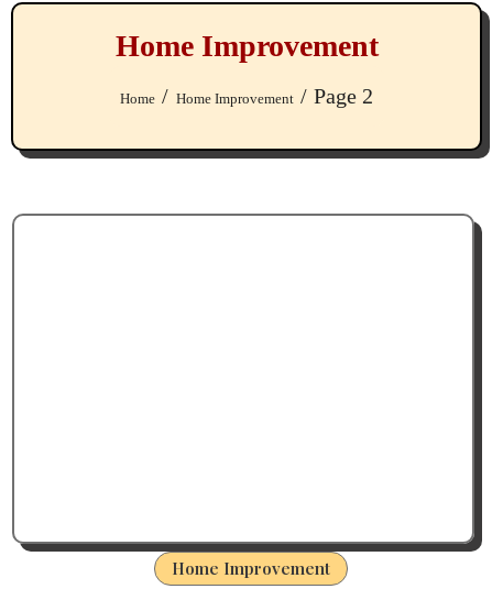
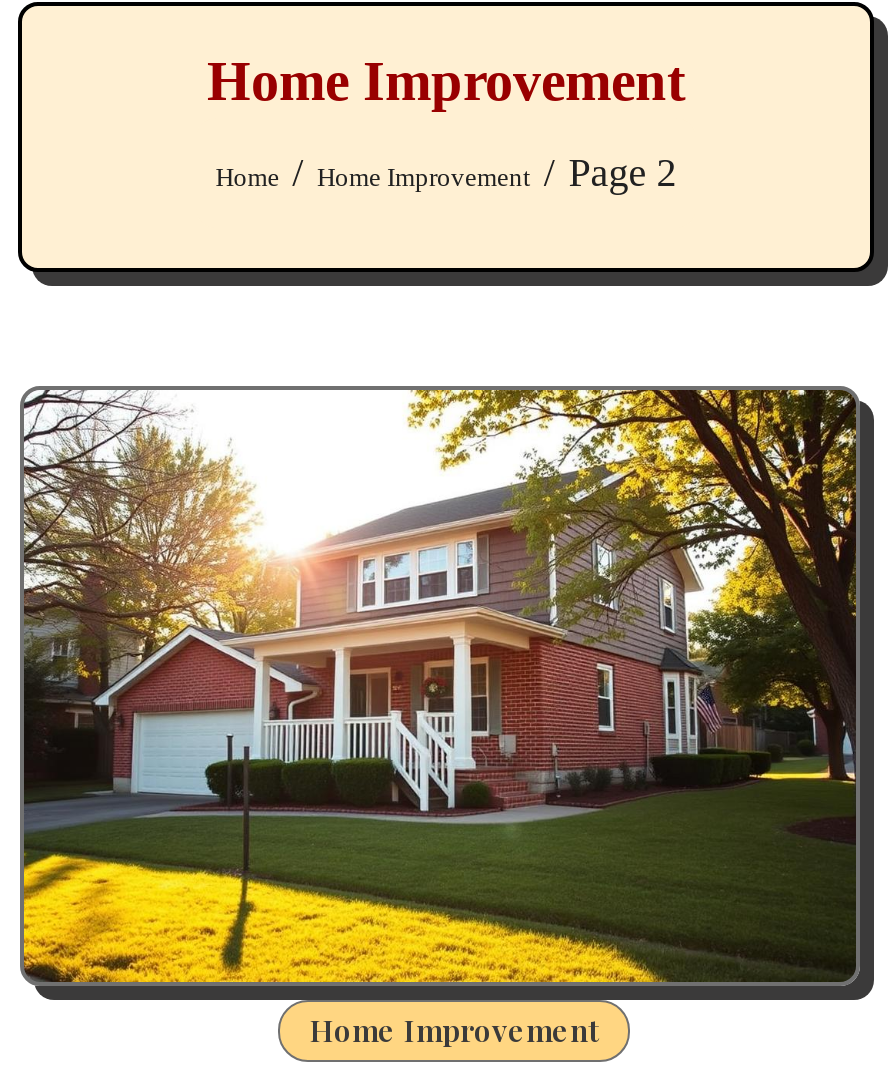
none -> [22,388,856,984] [image]

